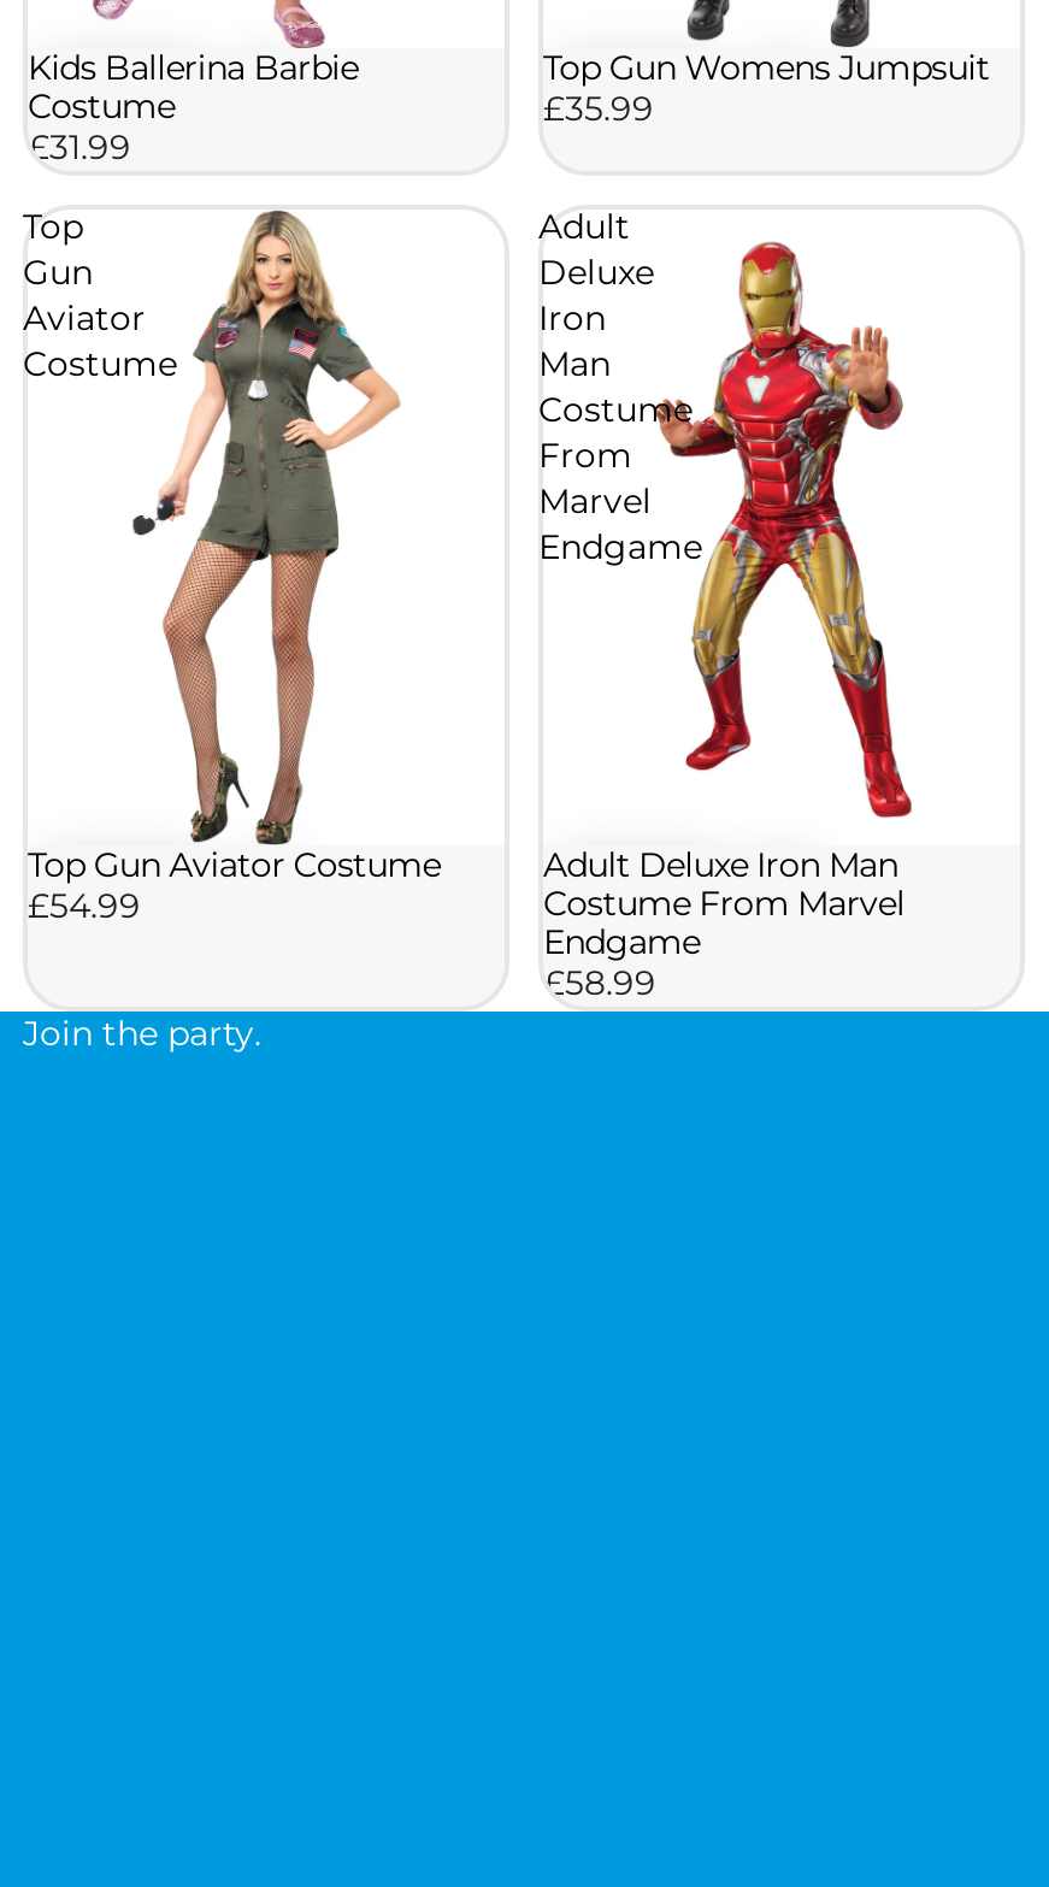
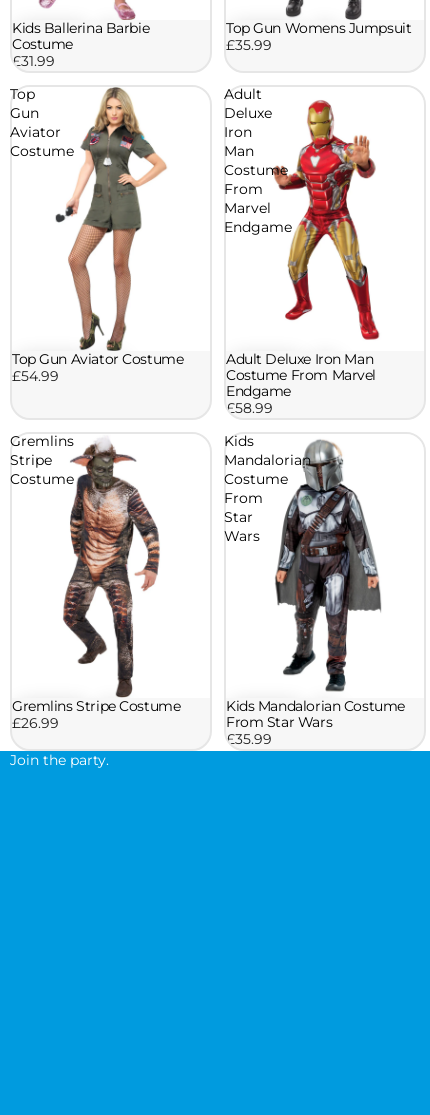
none -> [10,420,166,689] [image] | Gremlins | Stripe | Costume
none -> [12,697,180,732] Gremlins Stripe Costume | £26.99
none -> [224,432,382,689] [image] | Kids | Mandalorian | Costume | From | Star | Wars
none -> [226,697,405,748] Kids Mandalorian Costume | From Star Wars | £35.99

